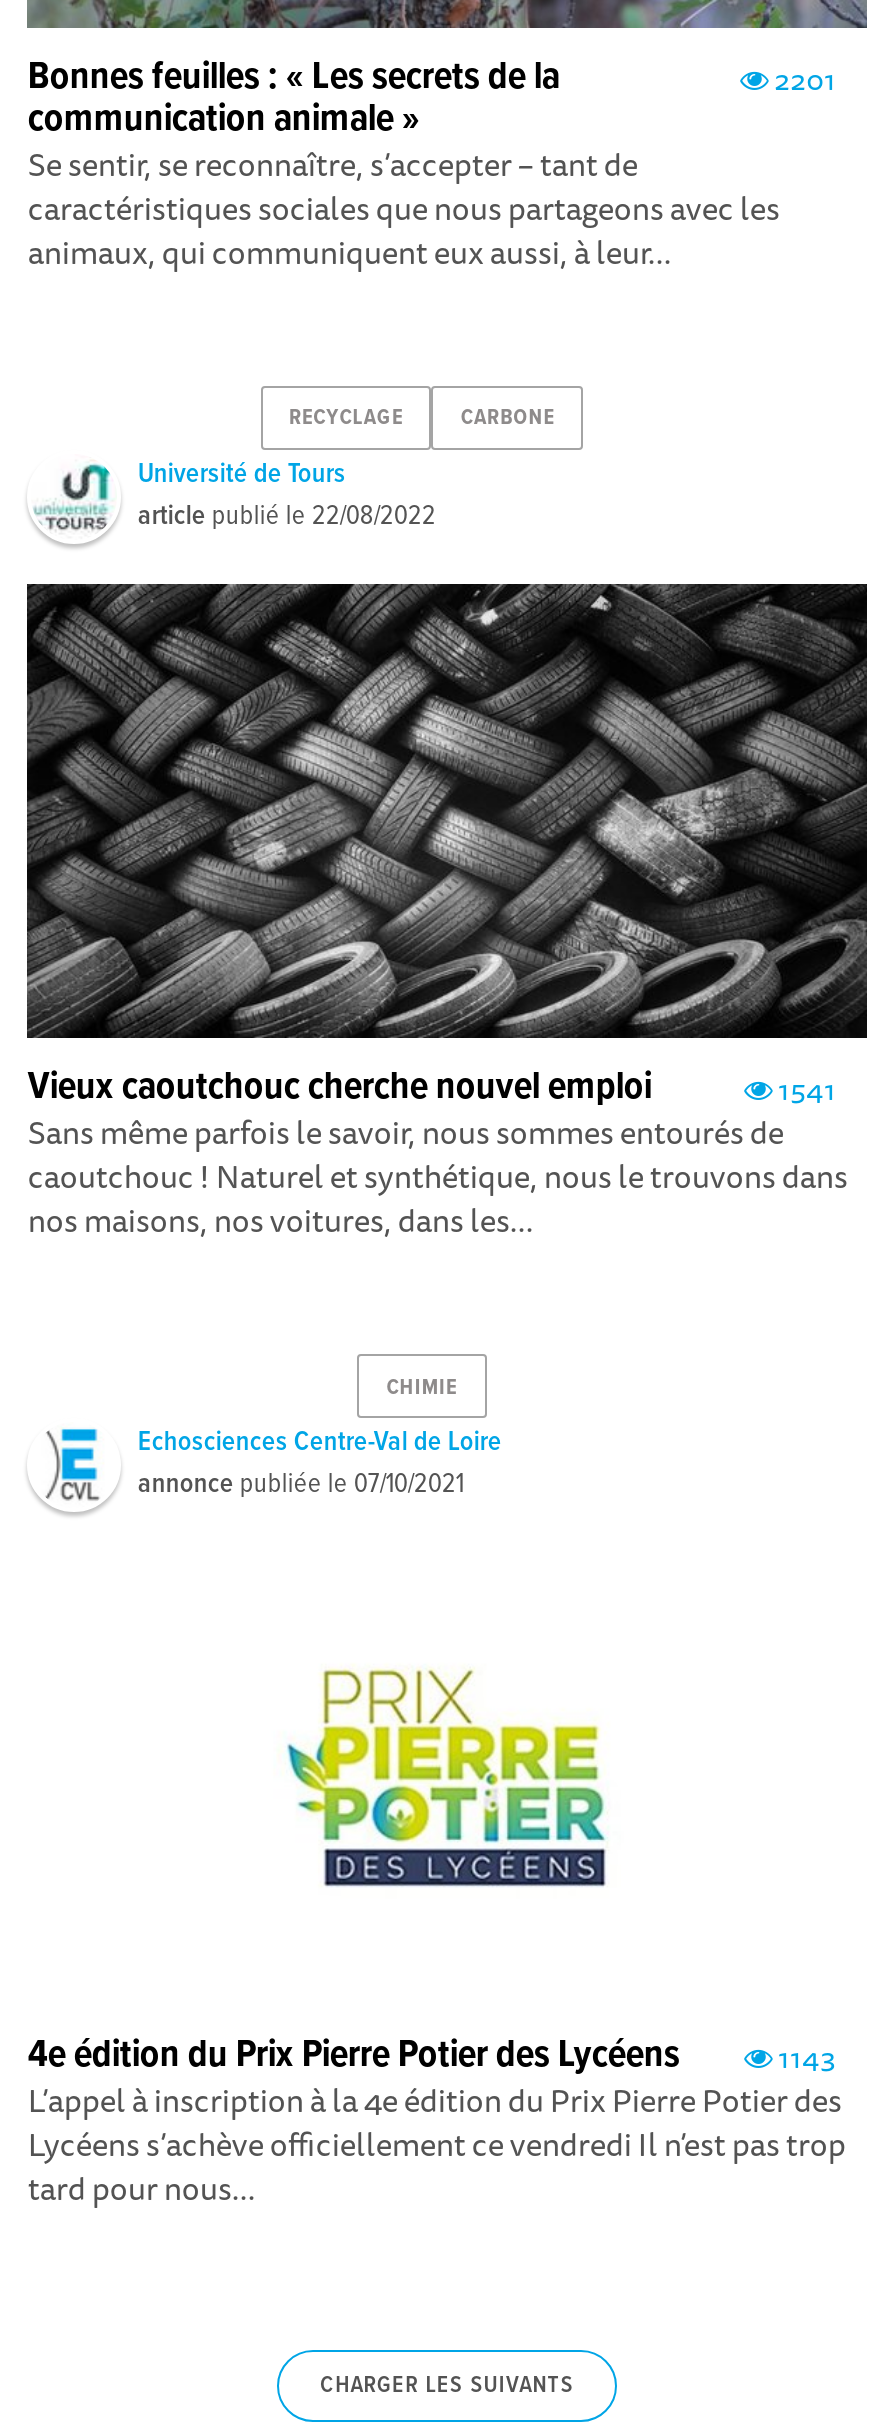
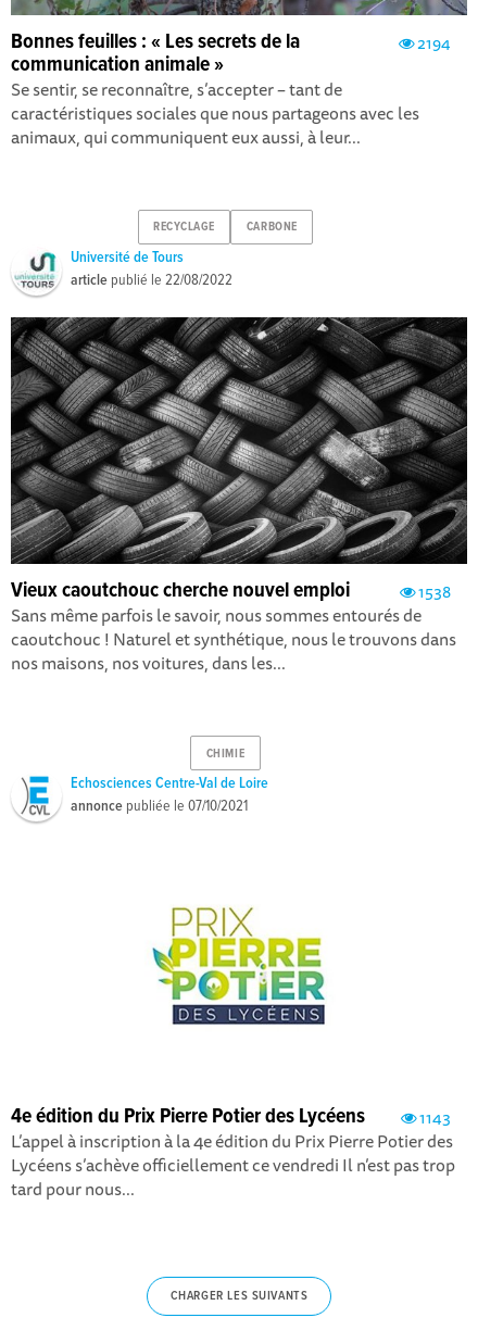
[768,56,836,102] 2201 -> [413,30,450,55] 2194
[772,1066,836,1112] 1541 -> [415,579,450,604] 1538

